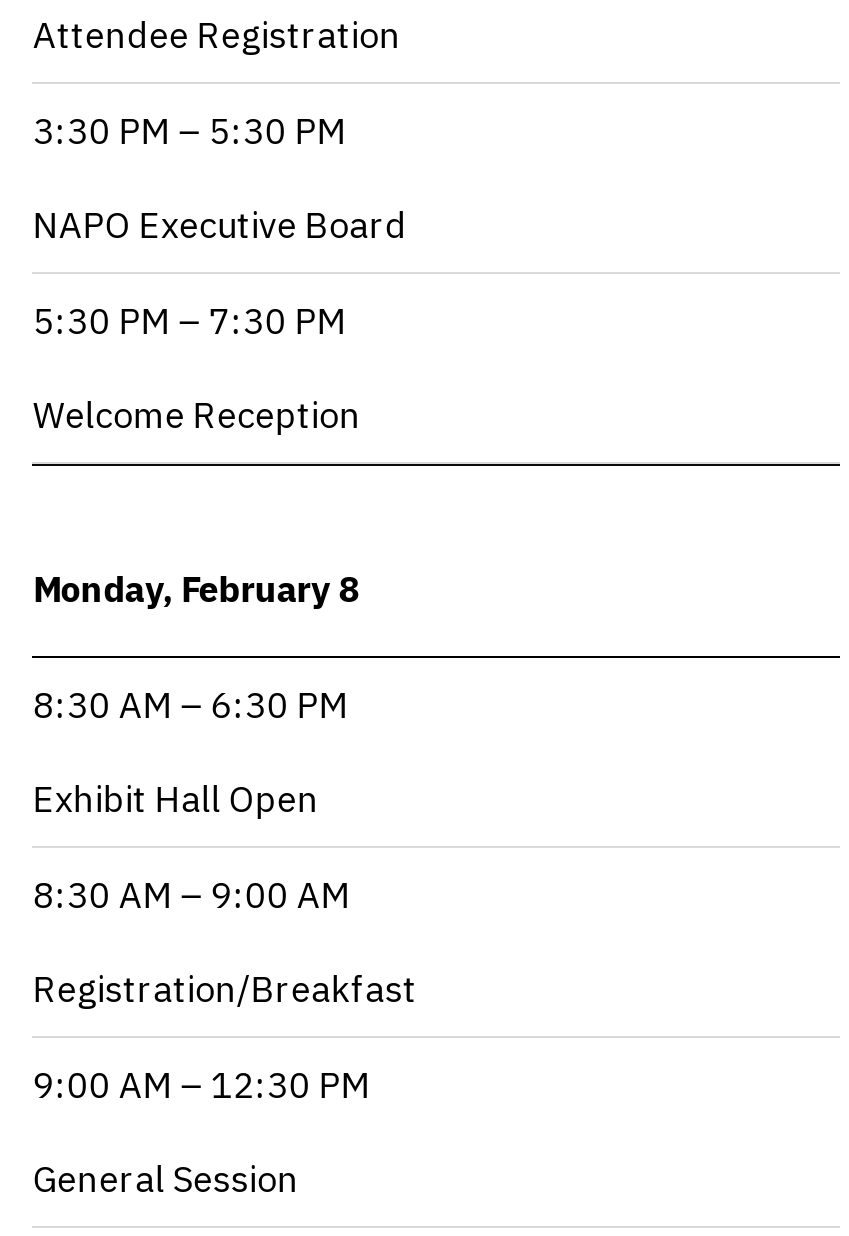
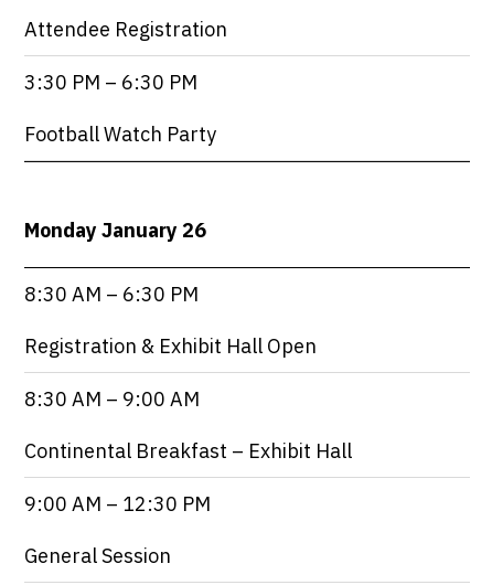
[33,108,407,438] 3:30 PM – 5:30 PM | NAPO Executive Board | 5:30 PM – 7:30 PM | Welcome Reception -> [25,70,217,147] 3:30 PM – 6:30 PM | Football Watch Party
[33,566,361,612] Monday, February 8 -> [25,218,207,243] Monday January 26
[33,776,319,822] Exhibit Hall Open -> [25,334,317,359] Registration & Exhibit Hall Open
[33,966,417,1012] Registration/Breakfast -> [25,438,352,464] Continental Breakfast – Exhibit Hall

